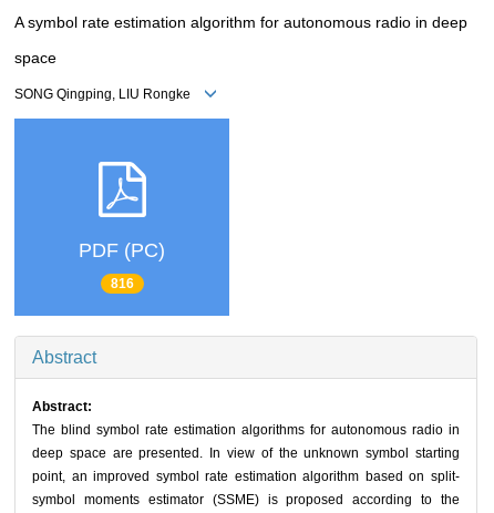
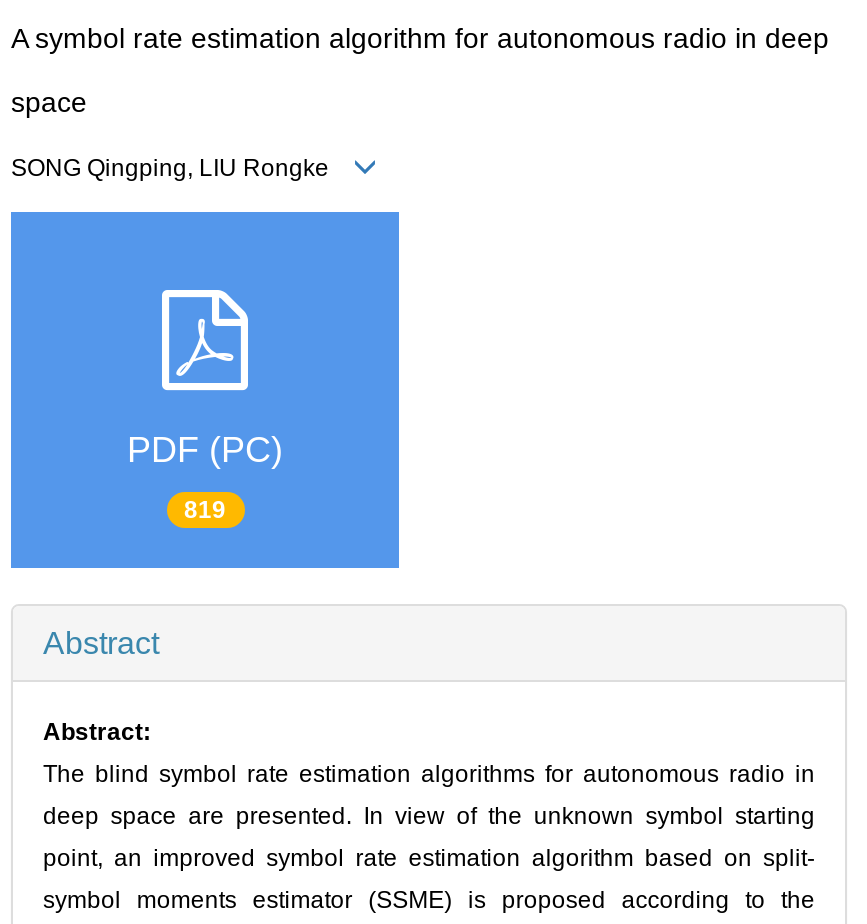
[110,276,133,291] 816 -> [184,495,226,523] 819

